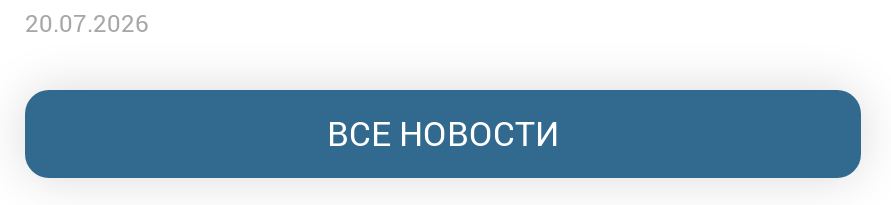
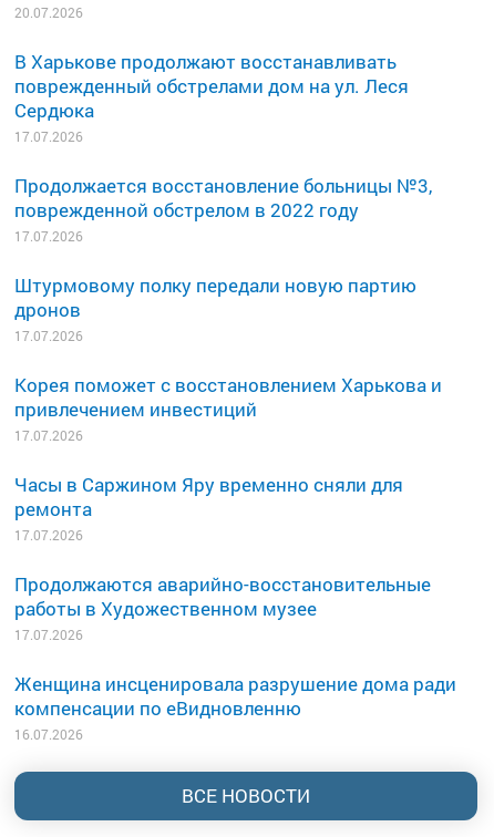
none -> [14,48,456,742] В Харькове продолжают восстанавливать | поврежденный обстрелами дом на ул. Леся | Сердюка | 17.07.2026 | Продолжается восстановление больницы №3, | поврежденной обстрелом в 2022 году | 17.07.2026 | Штурмовому полку передали новую партию | дронов | 17.07.2026 | Корея поможет с восстановлением Харькова и | привлечением инвестиций | 17.07.2026 | Часы в Саржином Яру временно сняли для | ремонта | 17.07.2026 | Продолжаются аварийно-восстановительные | работы в Художественном музее | 17.07.2026 | Женщина инсценировала разрушение дома ради | компенсации по еВидновленню | 16.07.2026

